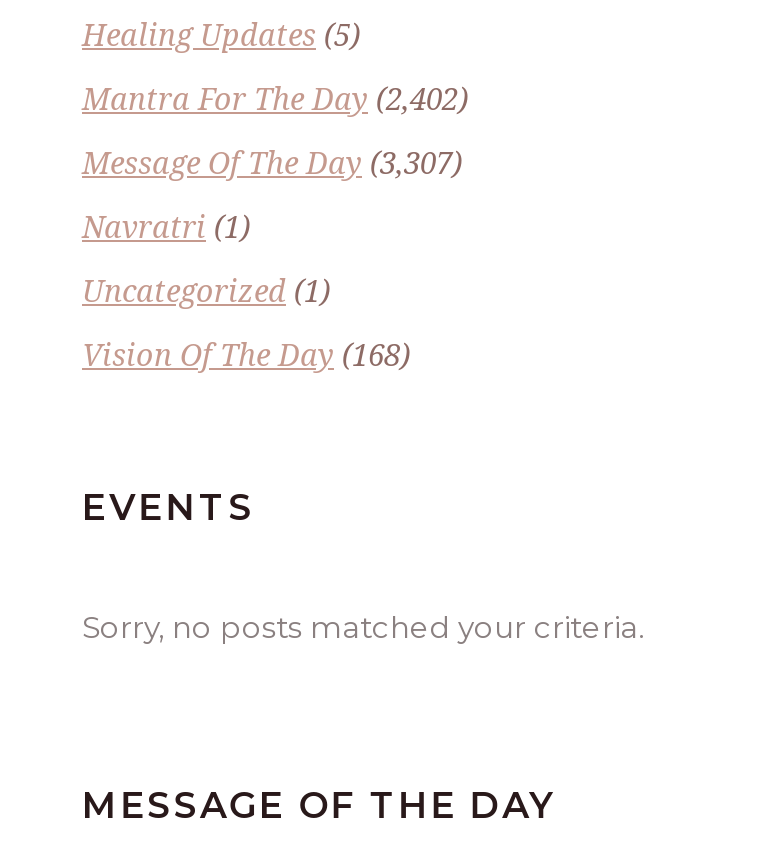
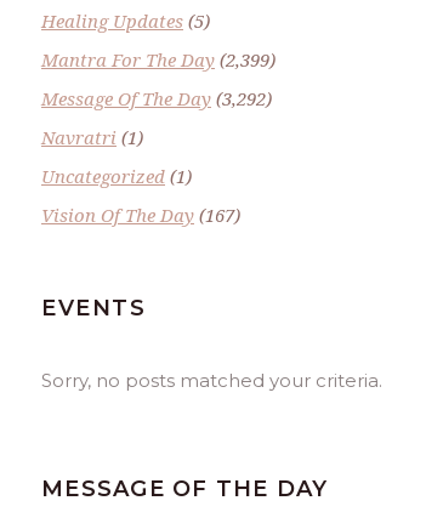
[82,78,468,118] Mantra For The Day (2,402) -> [41,47,276,72] Mantra For The Day (2,399)
[82,142,462,182] Message Of The Day (3,307) -> [41,86,272,111] Message Of The Day (3,292)
[82,334,410,374] Vision Of The Day (168) -> [41,203,240,227] Vision Of The Day (167)

